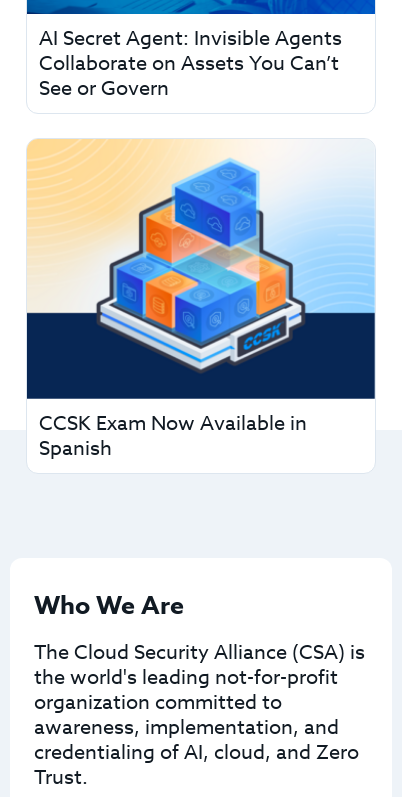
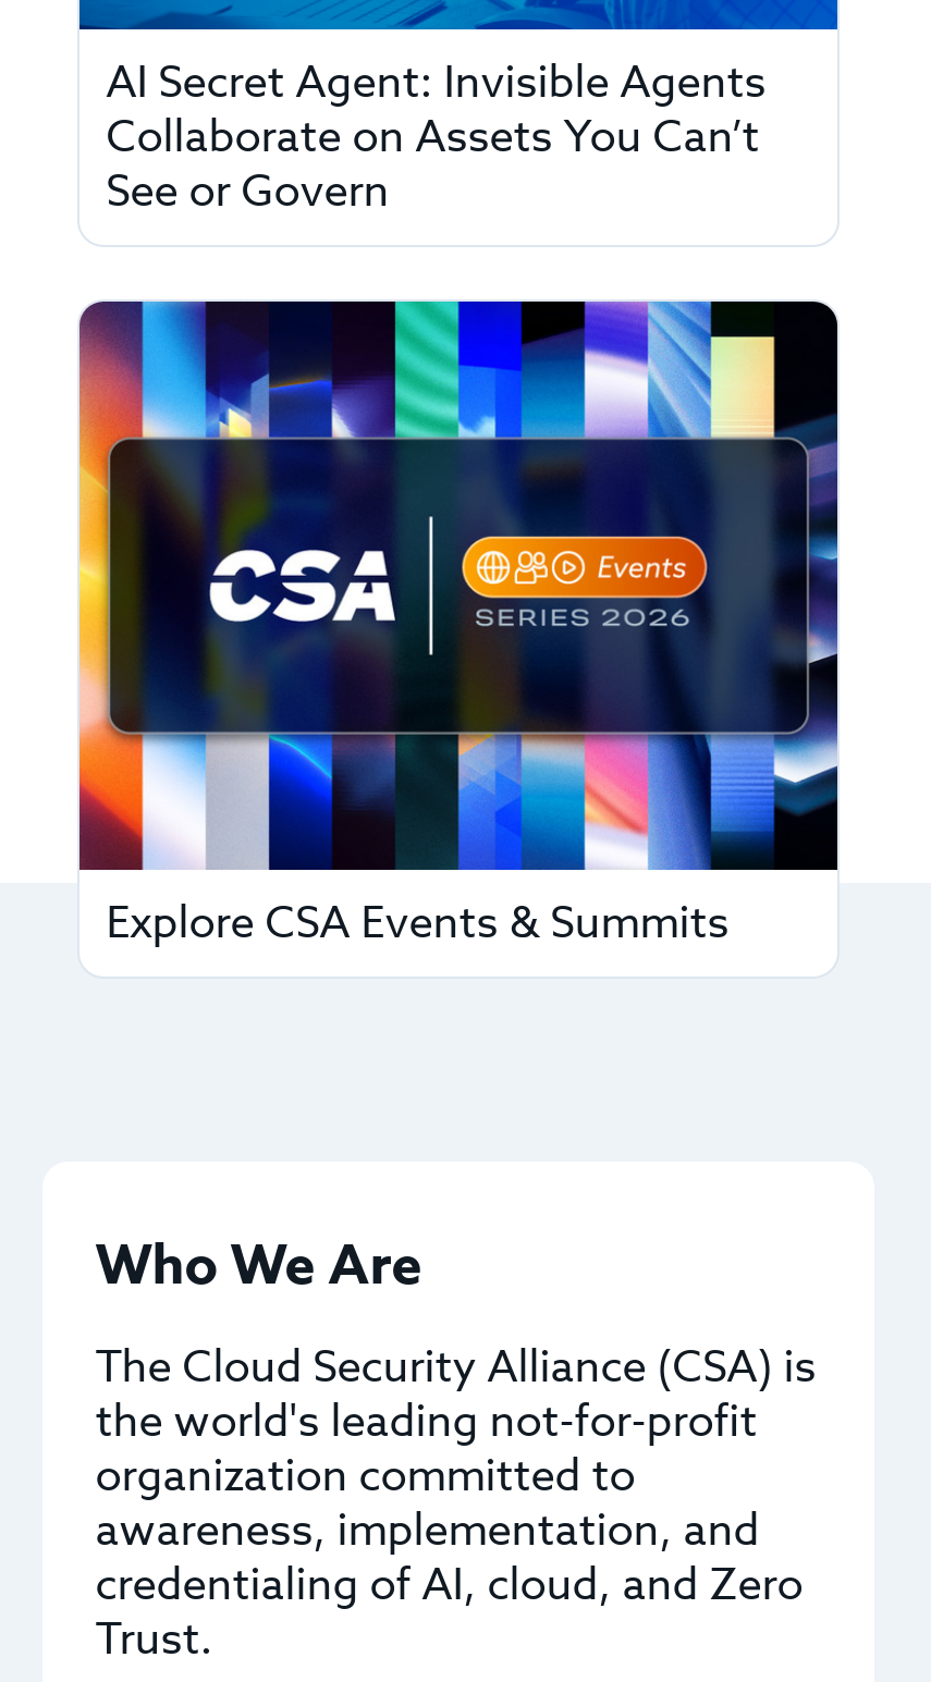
[26,138,376,463] [image] | CCSK Exam Now Available in | Spanish -> [77,298,840,955] [image] | Explore CSA Events & Summits

